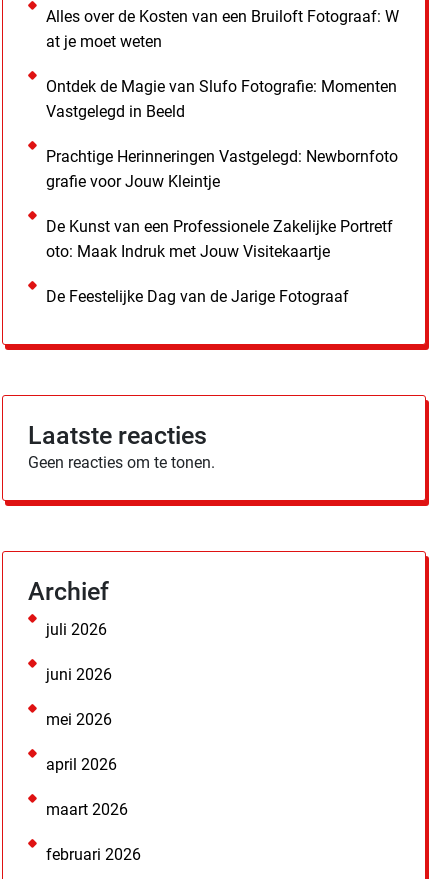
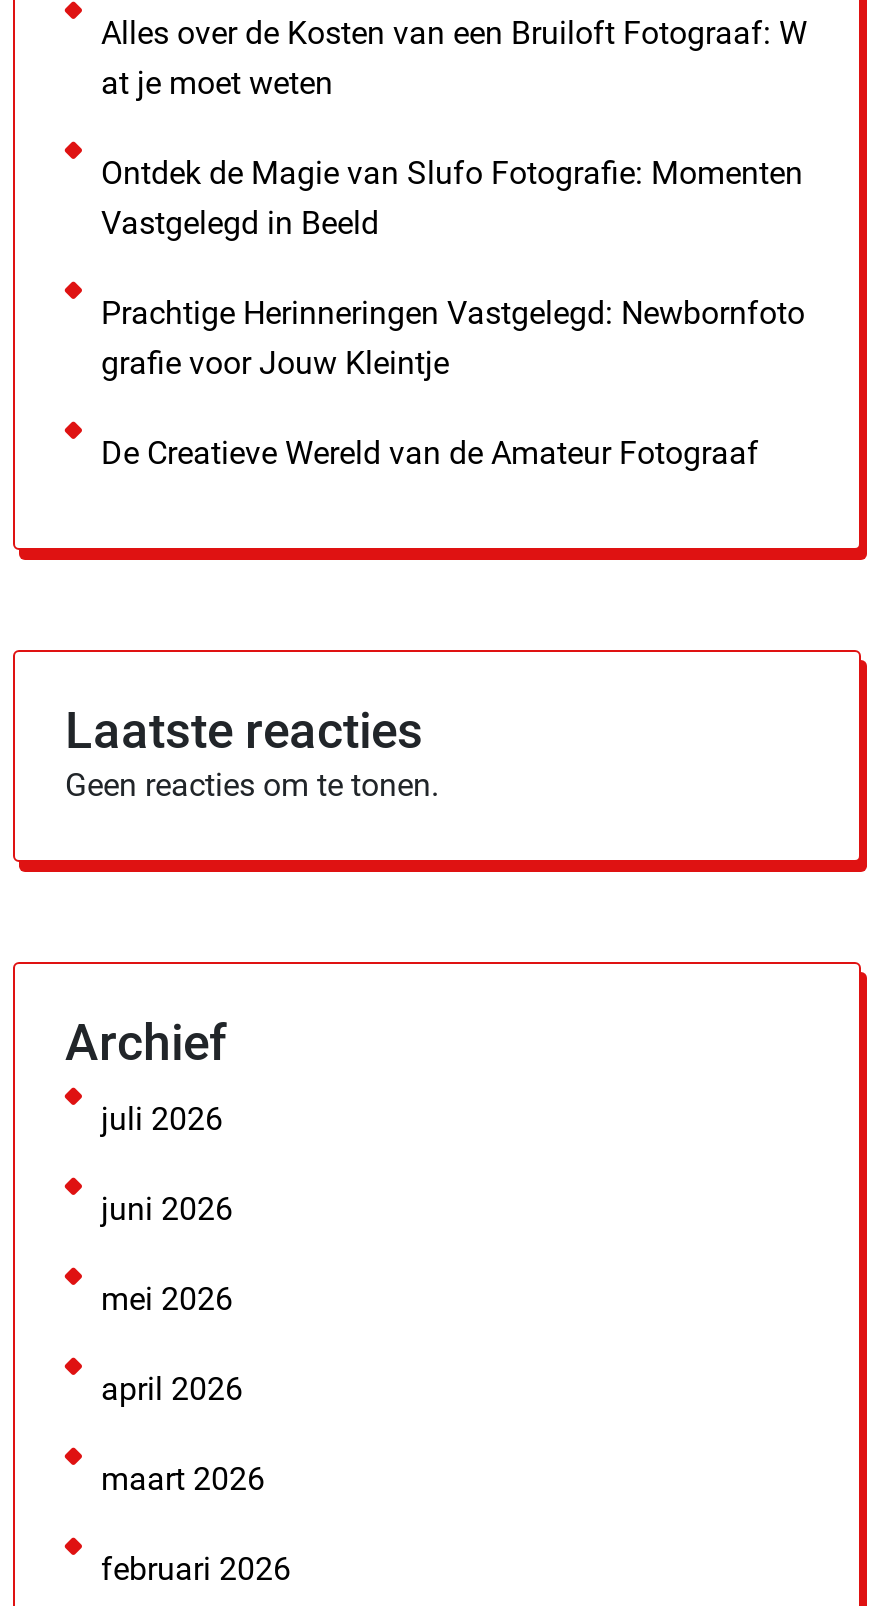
[46,217,393,306] De Kunst van een Professionele Zakelijke Portretf | oto: Maak Indruk met Jouw Visitekaartje | De Feestelijke Dag van de Jarige Fotograaf -> [101,434,759,472] De Creatieve Wereld van de Amateur Fotograaf

